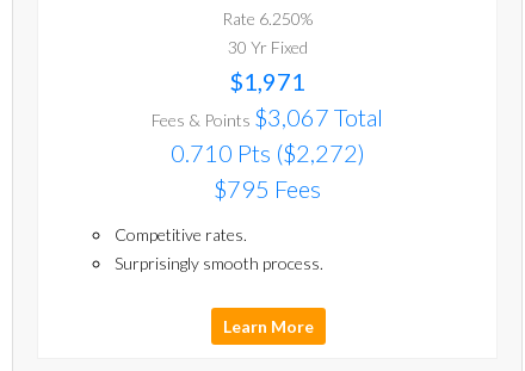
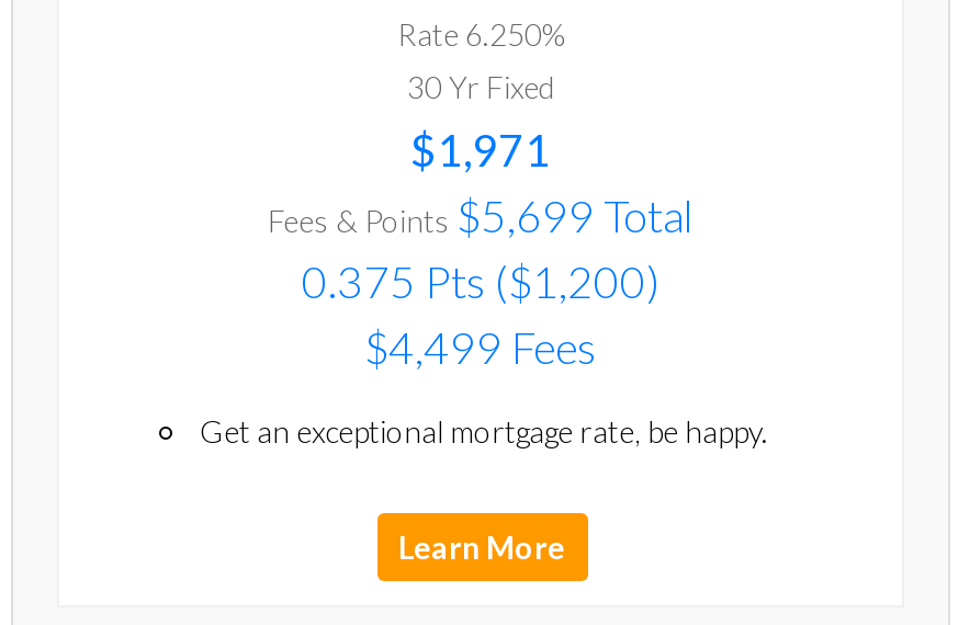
[152,103,383,203] Fees & Points $3,067 Total | 0.710 Pts ($2,272) | $795 Fees -> [268,189,693,373] Fees & Points $5,699 Total | 0.375 Pts ($1,200) | $4,499 Fees
[115,224,323,273] Competitive rates. | Surprisingly smooth process. -> [200,412,768,450] Get an exceptional mortgage rate, be happy.

